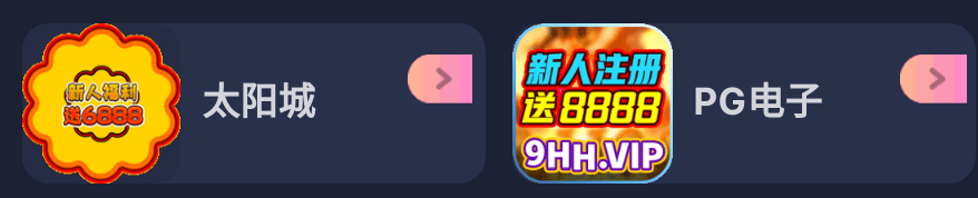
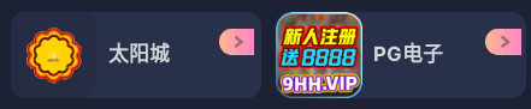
[20,21,183,186] [image] -> [11,12,96,98] [image]
[515,26,673,179] [image] -> [278,14,362,96] [image]

